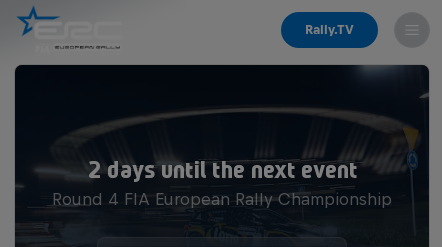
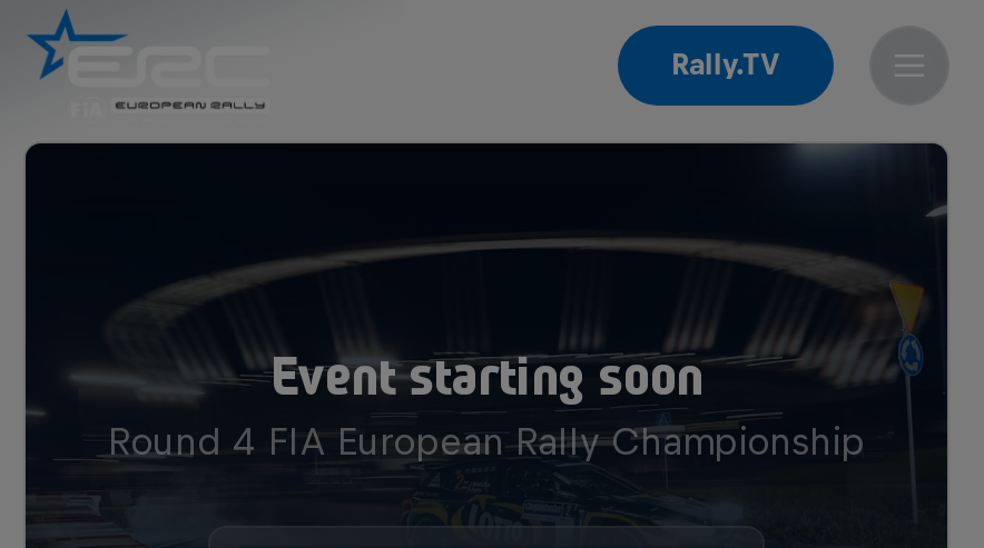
[87,159,357,182] 2 days until the next event -> [270,353,702,405] Event starting soon

